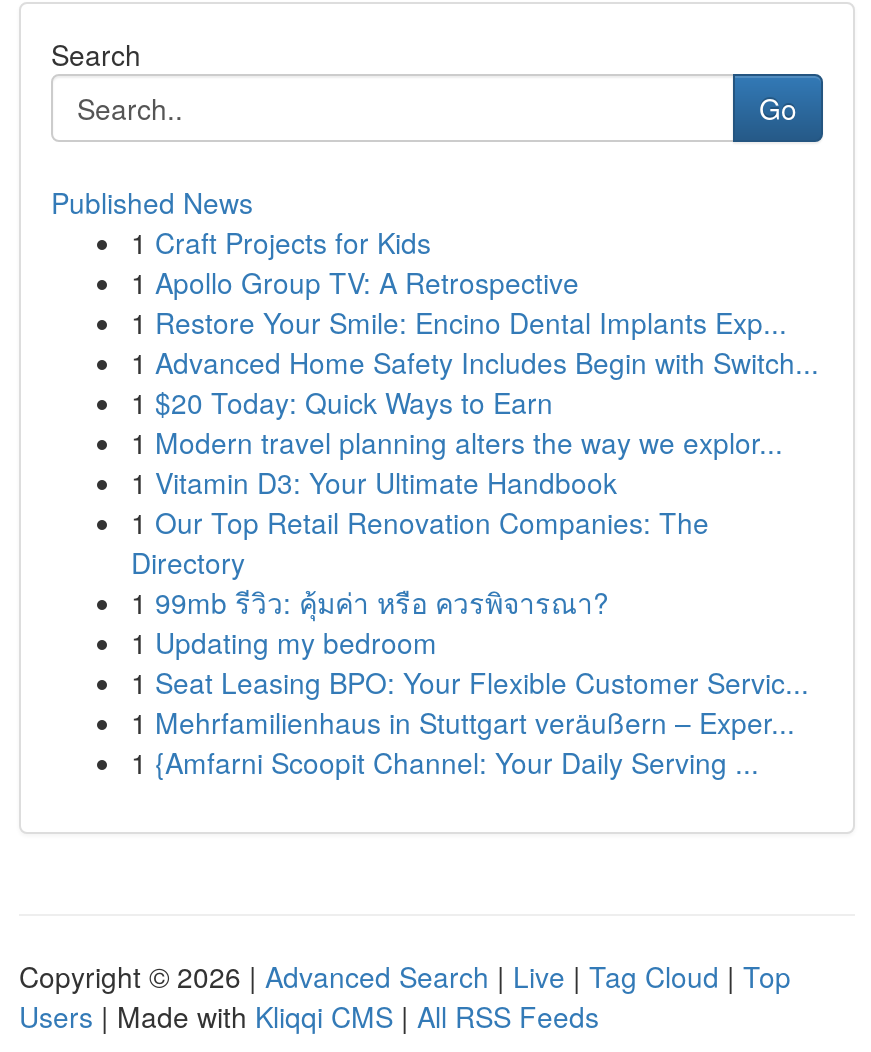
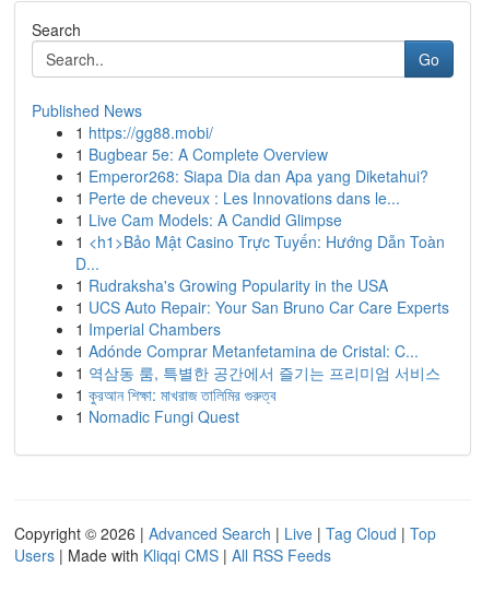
[131,222,819,782] 1 Craft Projects for Kids | 1 Apollo Group TV: A Retrospective | 1 Restore Your Smile: Encino Dental Implants Exp... | 1 Advanced Home Safety Includes Begin with Switch... | 1 $20 Today: Quick Ways to Earn | 1 Modern travel planning alters the way we explor... | 1 Vitamin D3: Your Ultimate Handbook | 1 Our Top Retail Renovation Companies: The | Directory | 1 99mb รีวิว: คุ้มค่า หรือ ควรพิจารณา? | 1 Updating my bedroom | 1 Seat Leasing BPO: Your Flexible Customer Servic... | 1 Mehrfamilienhaus in Stuttgart veräußern – Exper... | 1 {Amfarni Scoopit Channel: Your Daily Serving ... -> [75,121,449,427] 1 https://gg88.mobi/ | 1 Bugbear 5e: A Complete Overview | 1 Emperor268: Siapa Dia dan Apa yang Diketahui? | 1 Perte de cheveux : Les Innovations dans le... | 1 Live Cam Models: A Candid Glimpse | 1 <h1>Bảo Mật Casino Trực Tuyến: Hướng Dẫn Toàn | D... | 1 Rudraksha's Growing Popularity in the USA | 1 UCS Auto Repair: Your San Bruno Car Care Experts | 1 Imperial Chambers | 1 Adónde Comprar Metanfetamina de Cristal: C... | 1 역삼동 룸, 특별한 공간에서 즐기는 프리미엄 서비스 | 1 কুরআন শিক্ষা: মাখরাজ তালিমির গুরুত্ব | 1 Nomadic Fungi Quest

